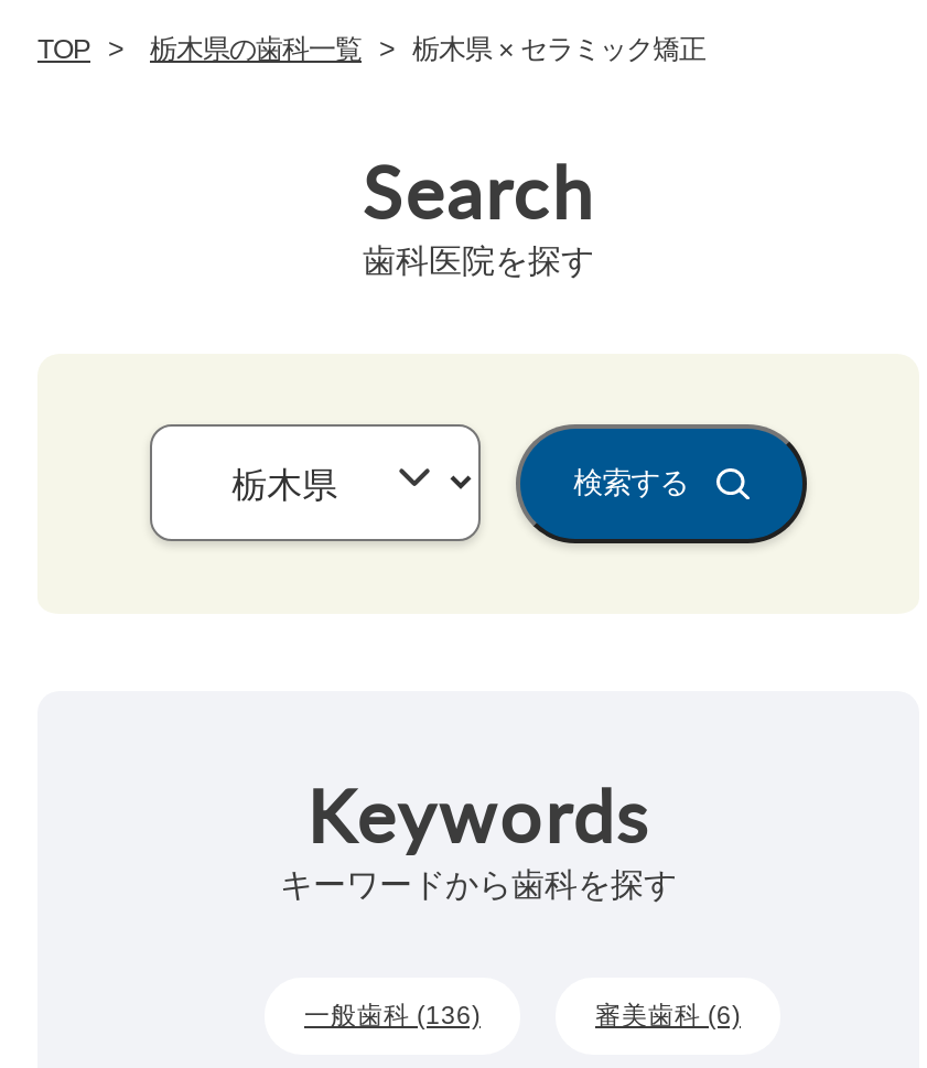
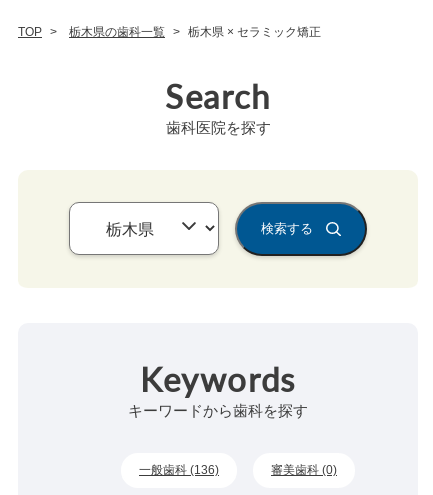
[595,1002,741,1028] 審美歯科 (6) -> [271,464,337,476] 審美歯科 (0)

